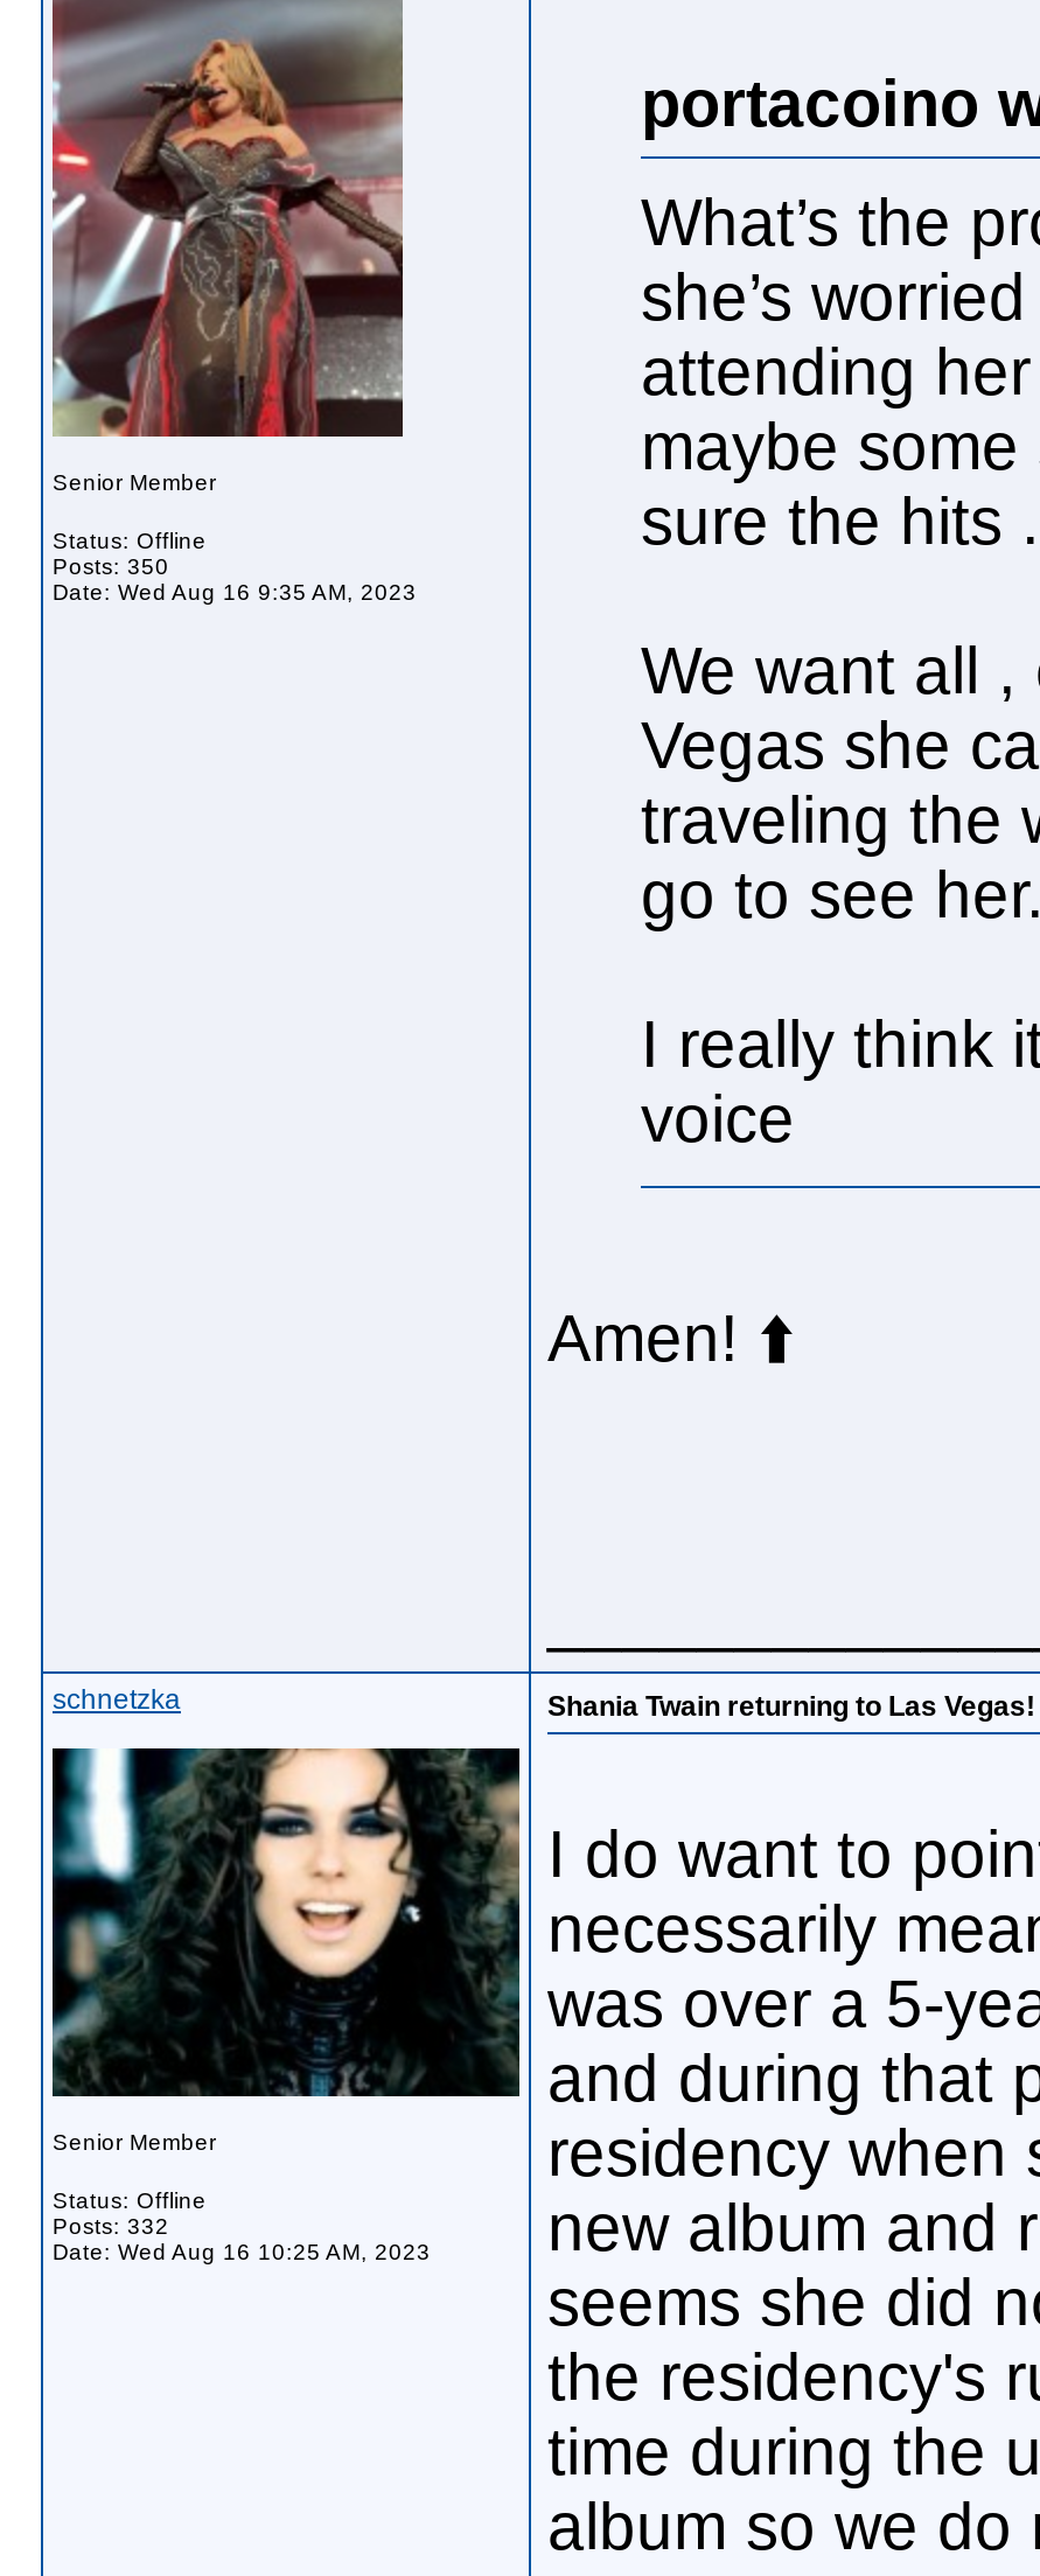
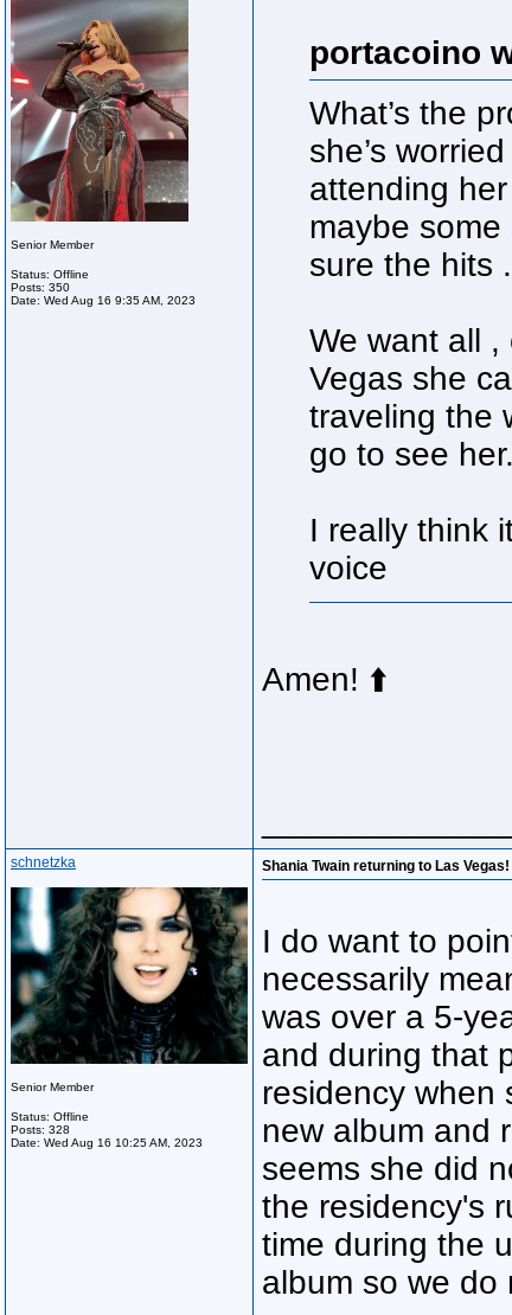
[53,2213,169,2239] Posts: 332 -> [11,1123,70,1136] Posts: 328

